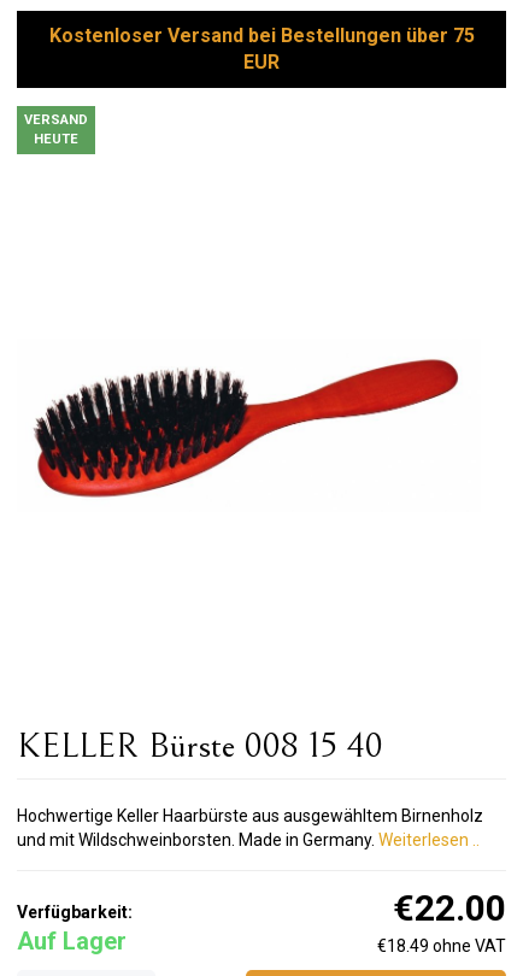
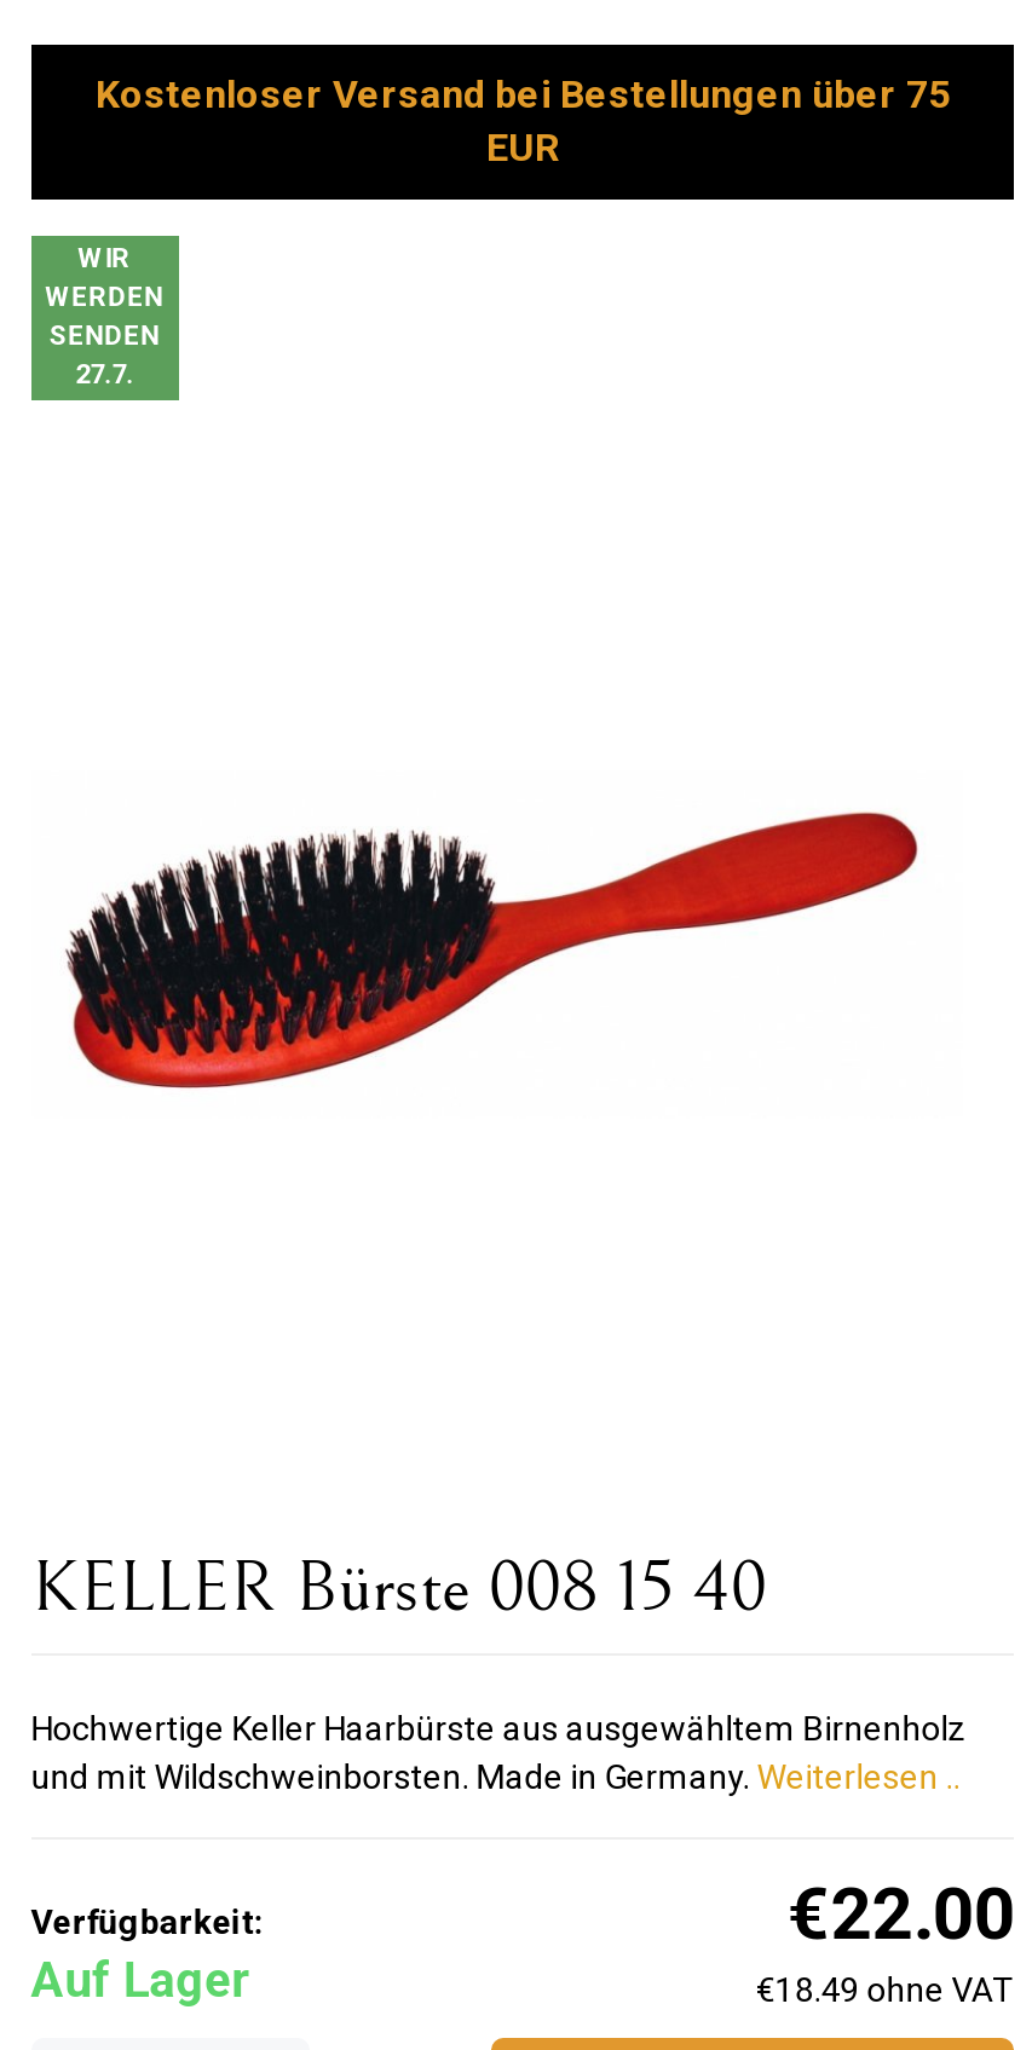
[24,112,88,147] VERSAND | HEUTE -> [45,243,164,391] WIR | WERDEN | SENDEN | 27.7.

